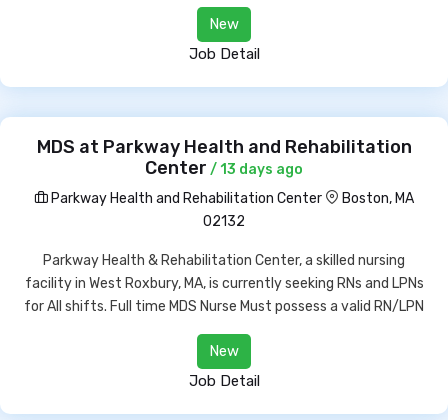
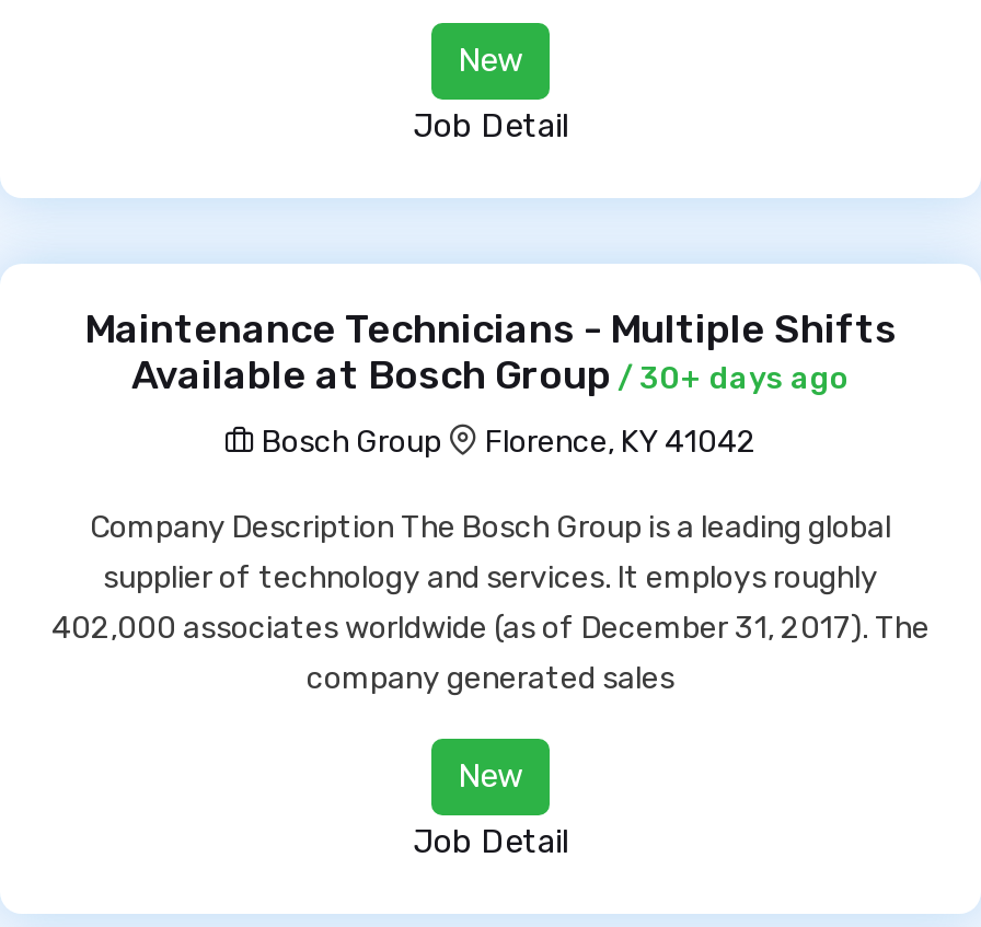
[36,136,411,179] MDS at Parkway Health and Rehabilitation | Center / 13 days ago -> [84,305,897,399] Maintenance Technicians - Multiple Shifts | Available at Bosch Group / 30+ days ago
[48,190,414,230] Parkway Health and Rehabilitation Center | Boston, MA | 02132 -> [255,424,757,461] Bosch Group | Florence, KY 41042
[24,252,424,315] Parkway Health & Rehabilitation Center, a skilled nursing | facility in West Roxbury, MA, is currently seeking RNs and LPNs | for All shifts. Full time MDS Nurse Must possess a valid RN/LPN -> [51,509,930,697] Company Description The Bosch Group is a leading global | supplier of technology and services. It employs roughly | 402,000 associates worldwide (as of December 31, 2017). The | company generated sales

